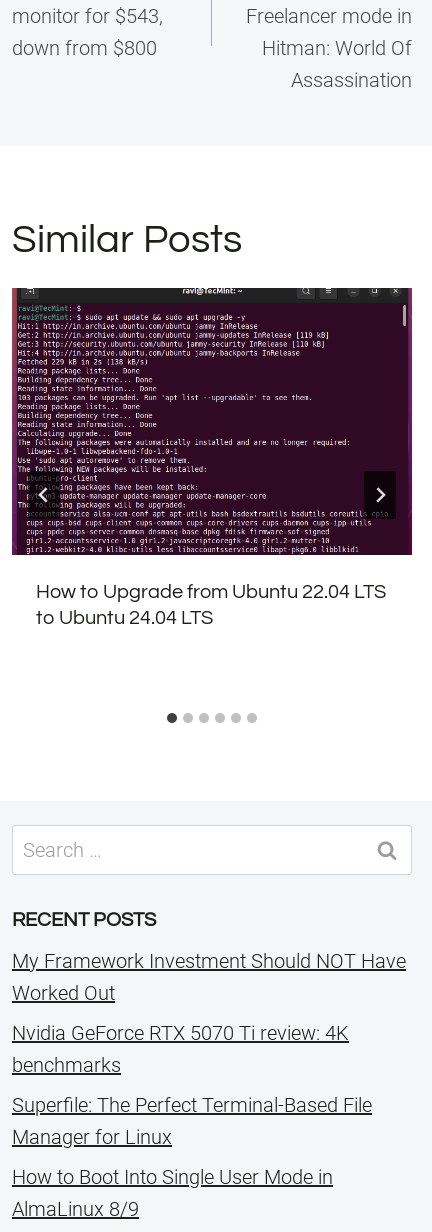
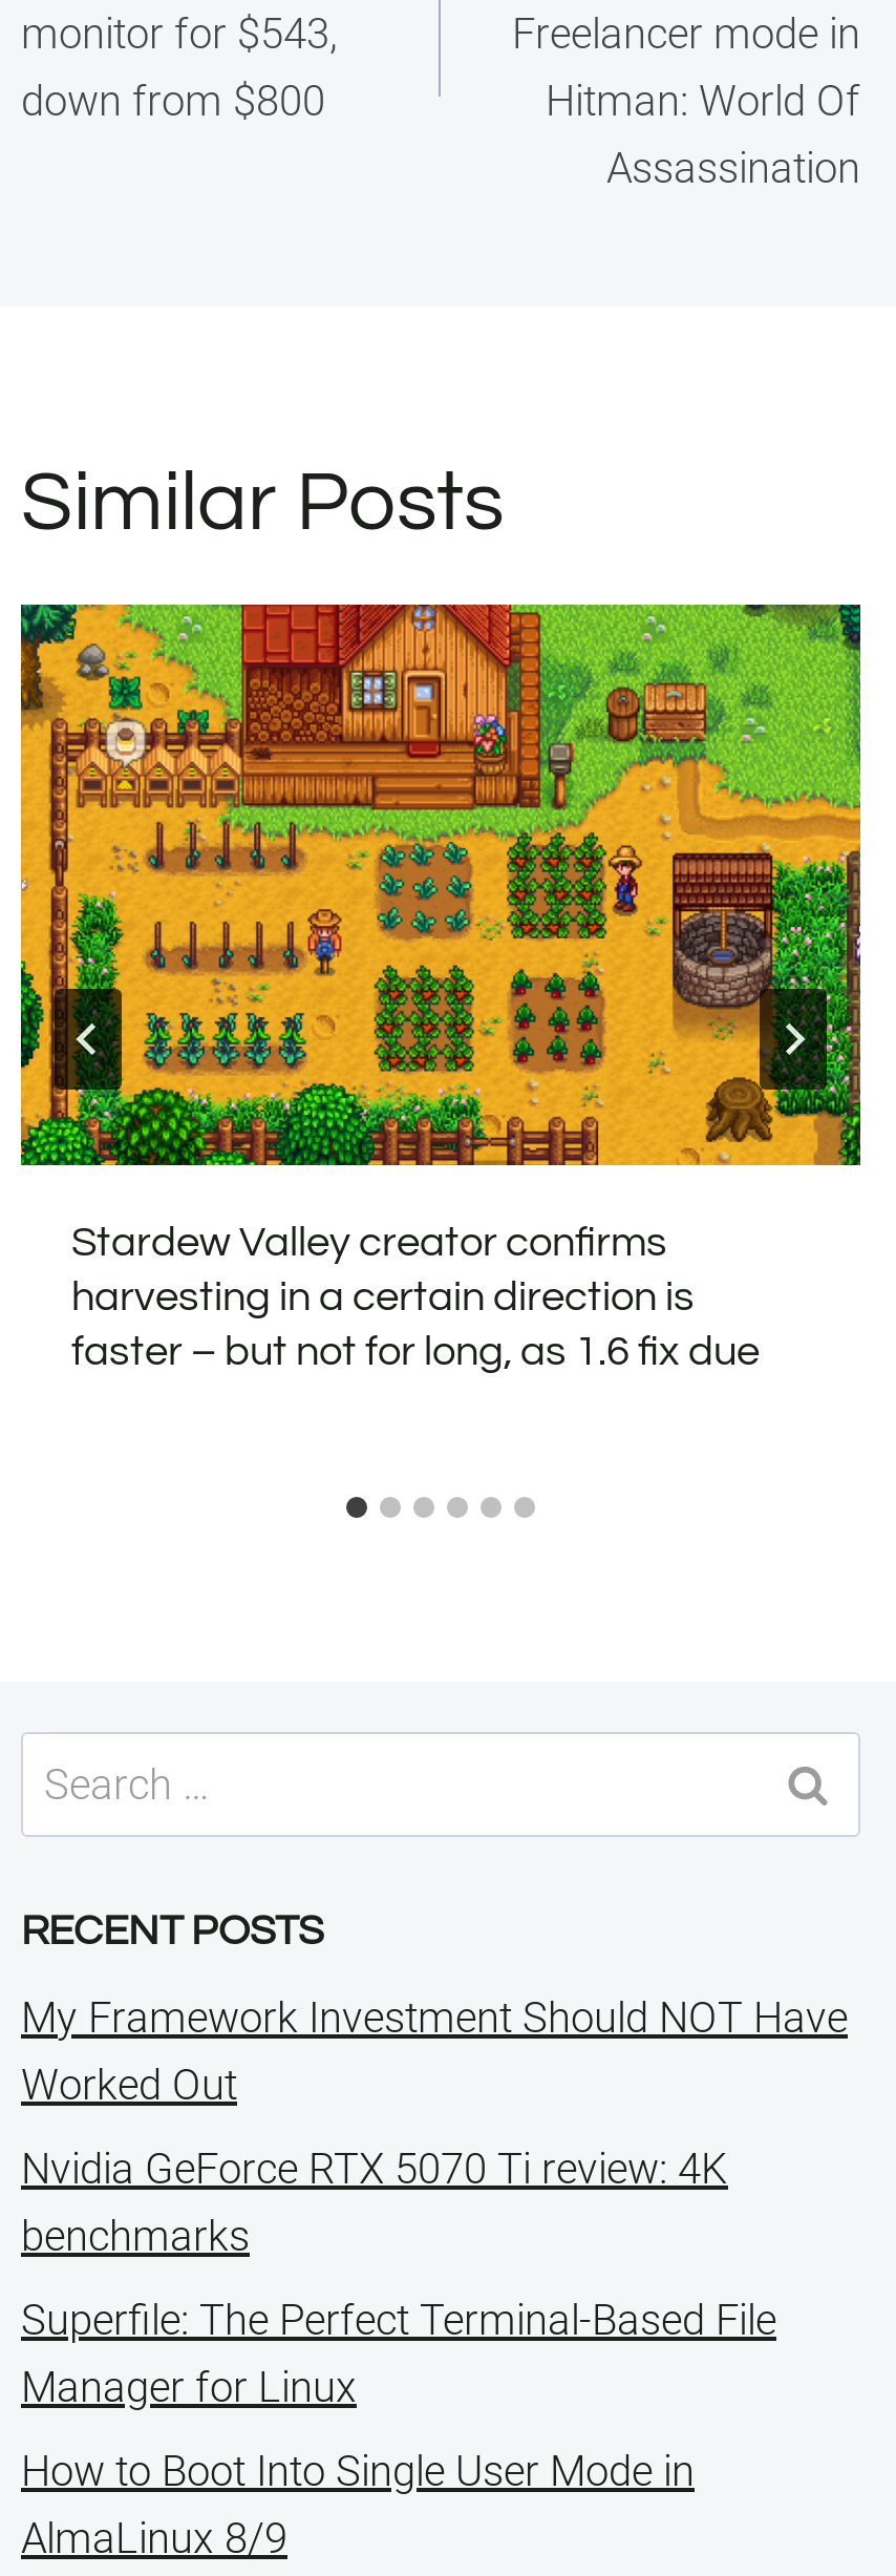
[11,287,413,628] [image] | How to Upgrade from Ubuntu 22.04 LTS | to Ubuntu 24.04 LTS -> [19,603,862,1373] [image] | Stardew Valley creator confirms | harvesting in a certain direction is | faster – but not for long, as 1.6 fix due

